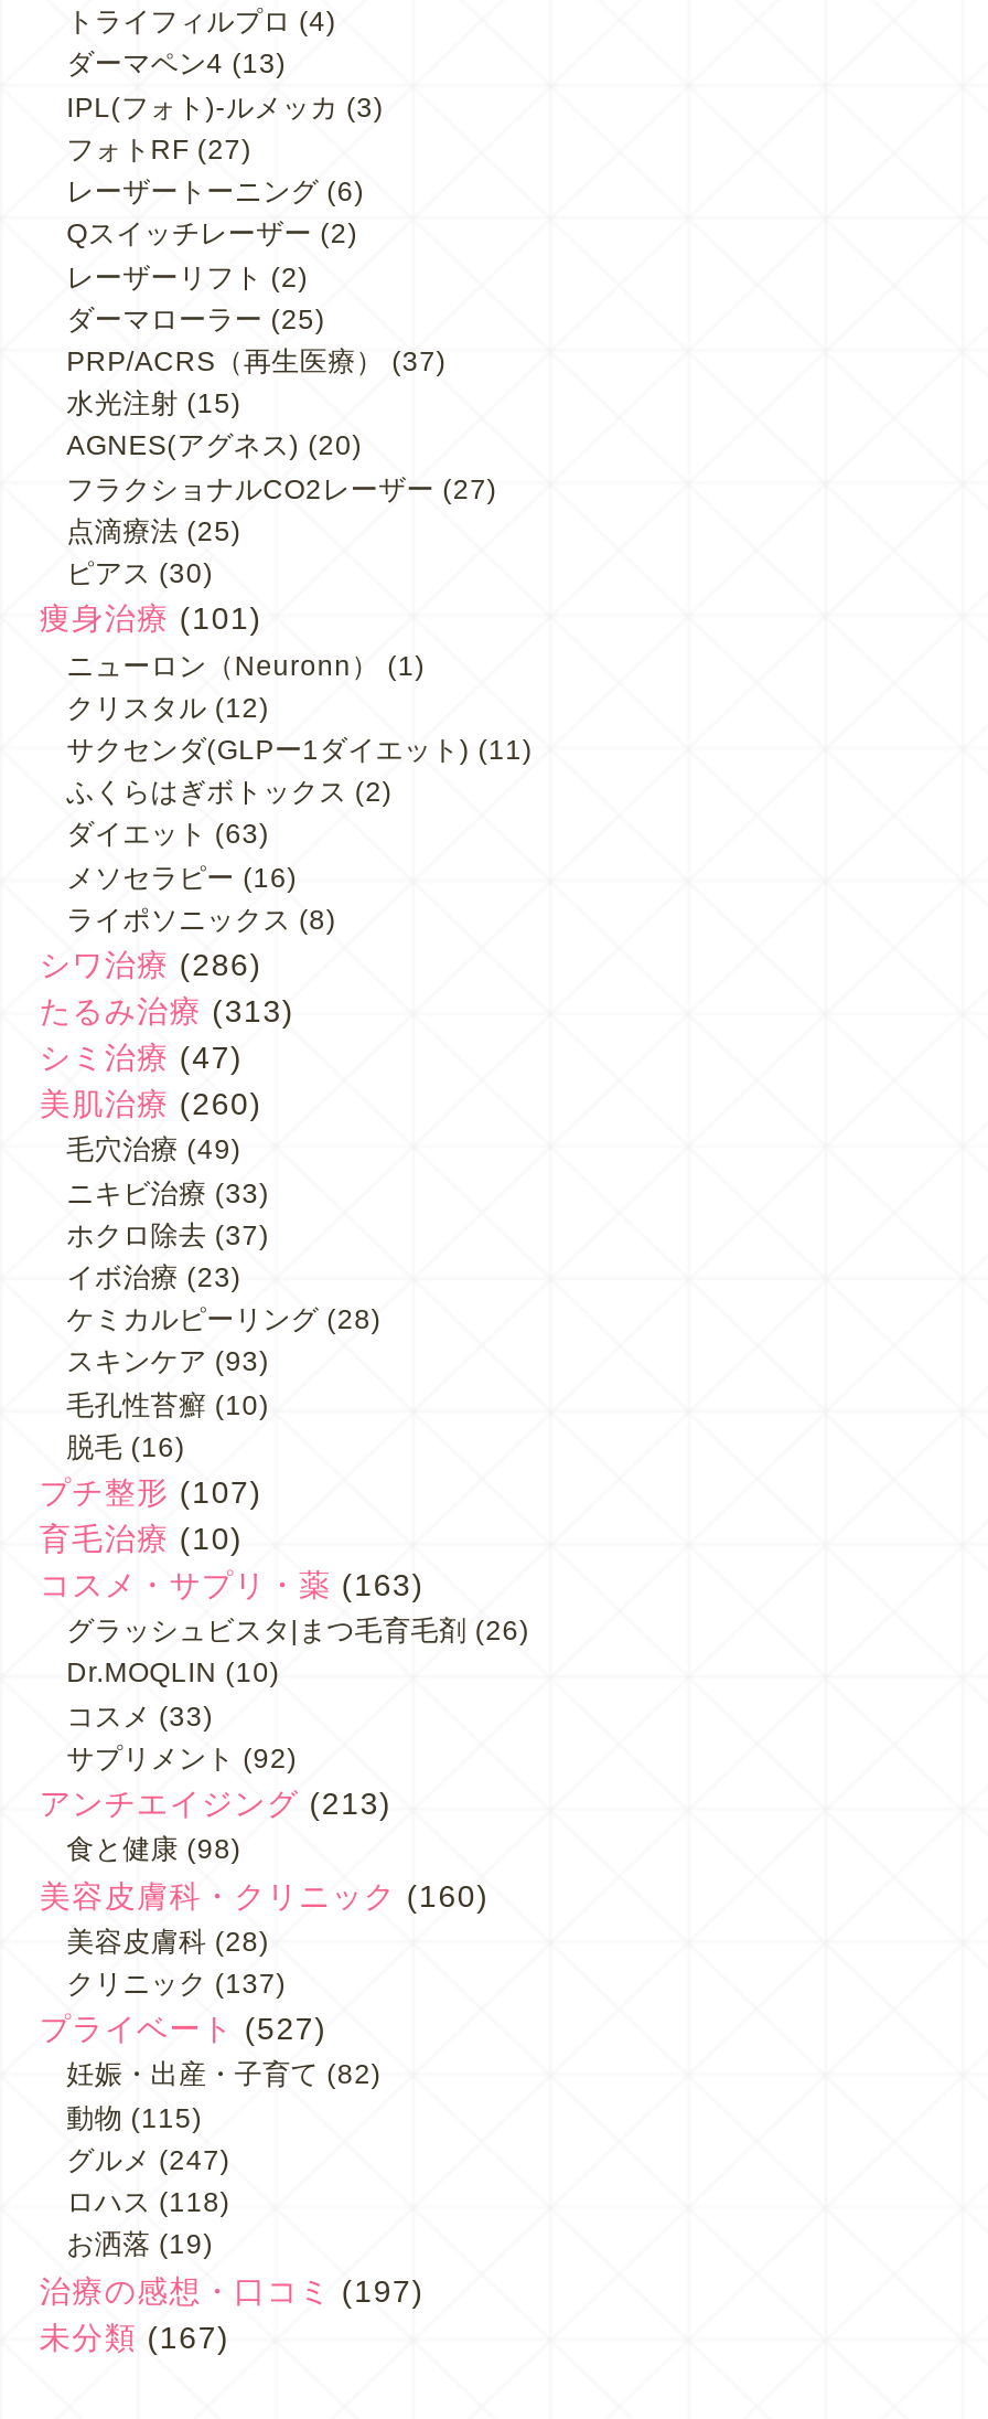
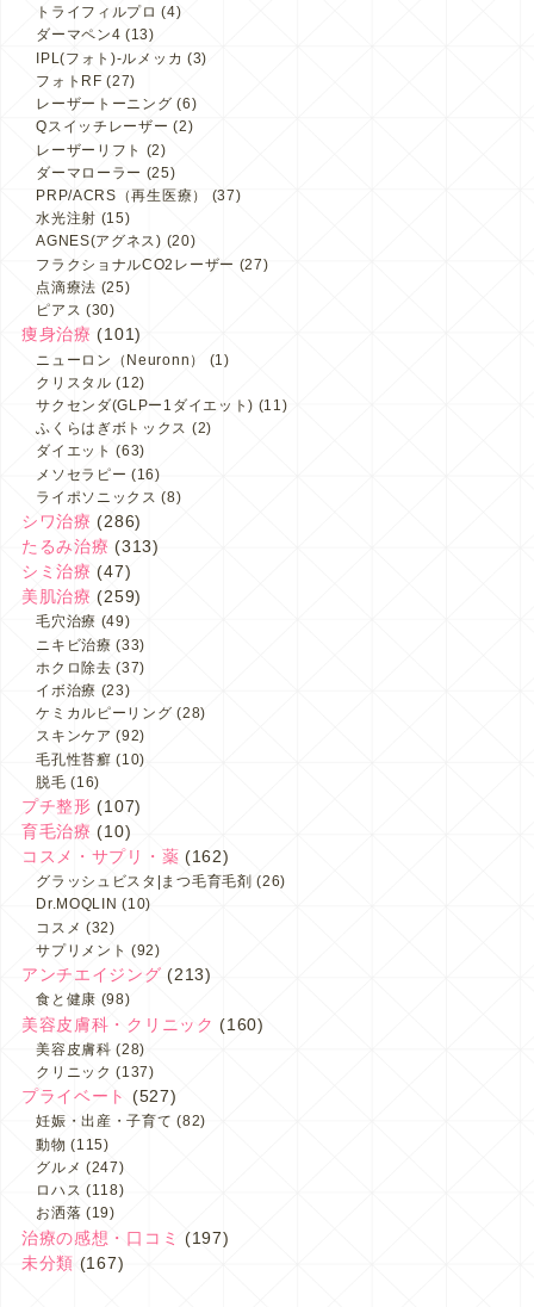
[39,1086,262,1121] 美肌治療(260) -> [21,587,142,606] 美肌治療(259)
[67,1347,269,1378] スキンケア(93) -> [36,728,146,745] スキンケア(92)
[39,1567,424,1602] コスメ・サプリ・薬(163) -> [21,847,229,866] コスメ・サプリ・薬(162)
[67,1701,213,1732] コスメ(33) -> [36,919,115,936] コスメ(32)

